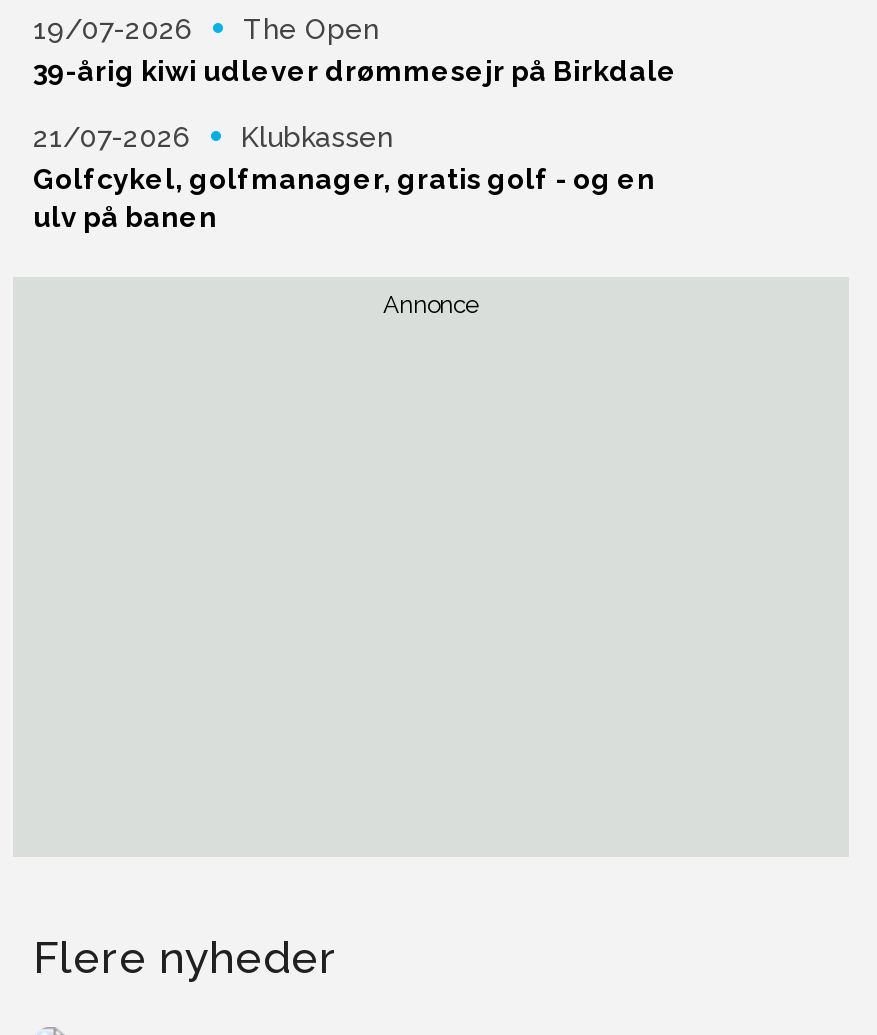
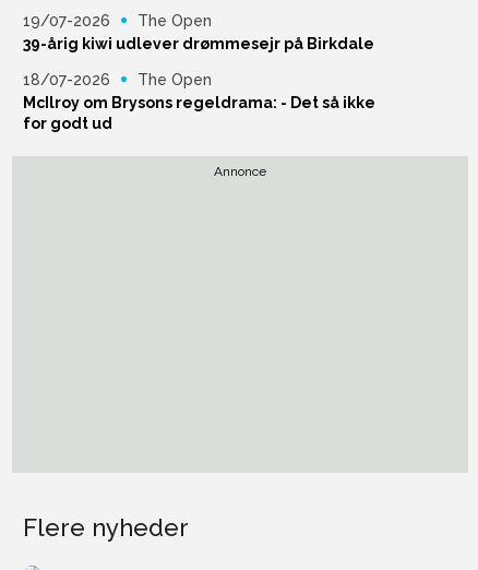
[33,120,655,232] 21/07-2026 | Klubkassen | Golfcykel, golfmanager, gratis golf - og en | ulv på banen -> [23,71,375,132] 18/07-2026 | The Open | McIlroy om Brysons regeldrama: - Det så ikke | for godt ud

